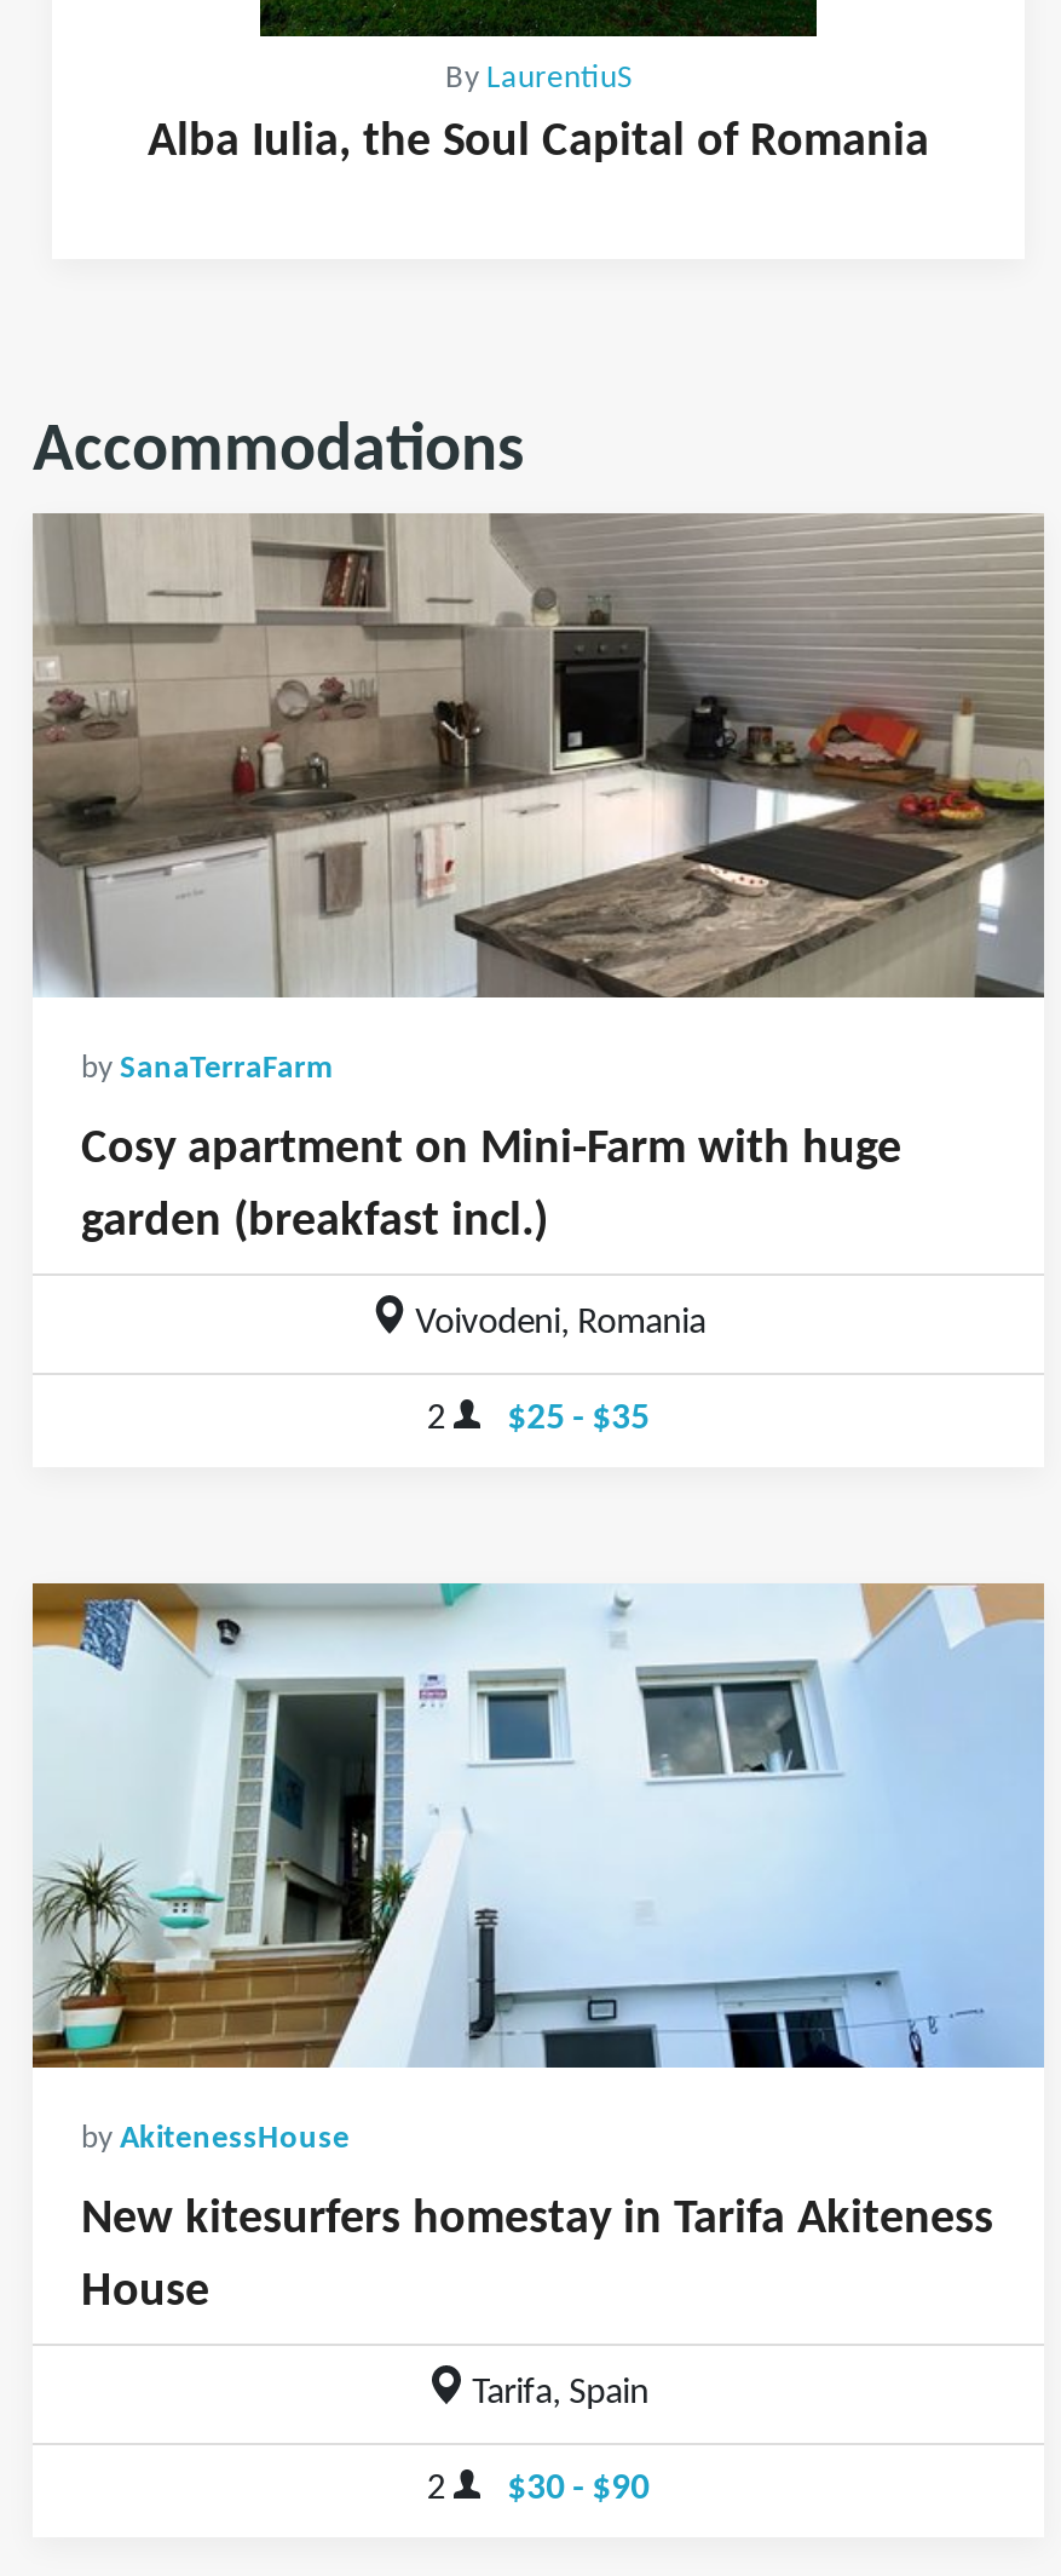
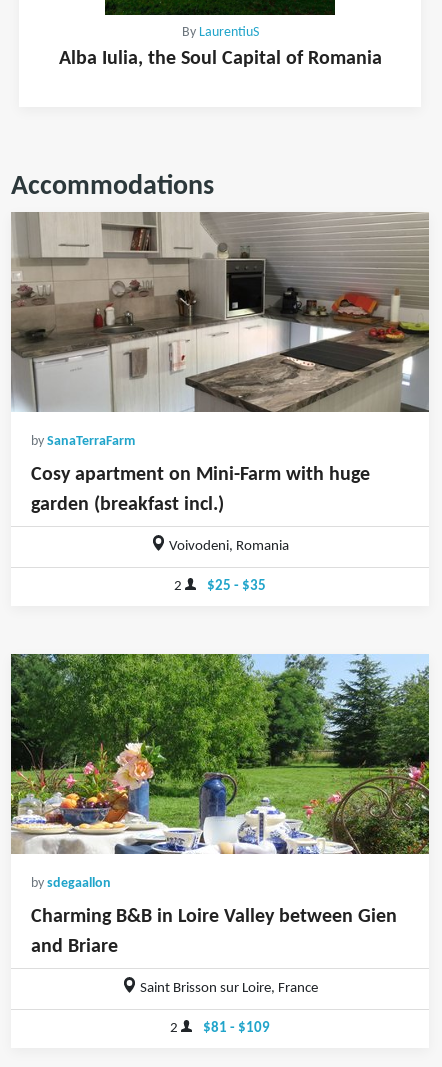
[30,1581,1046,2154] [image] | by AkitenessHouse -> [10,653,430,889] [image] | by sdegaallon
[81,2195,993,2243] New kitesurfers homestay in Tarifa Akiteness -> [31,906,397,926] Charming B&B in Loire Valley between Gien
[81,2267,209,2316] House -> [31,936,118,956] and Briare
[465,2376,649,2413] Tarifa, Spain -> [137,981,318,996] Saint Brisson sur Loire, France
[427,2471,650,2507] 2 $30 - $90 -> [170,1020,270,1035] 2 $81 - $109

